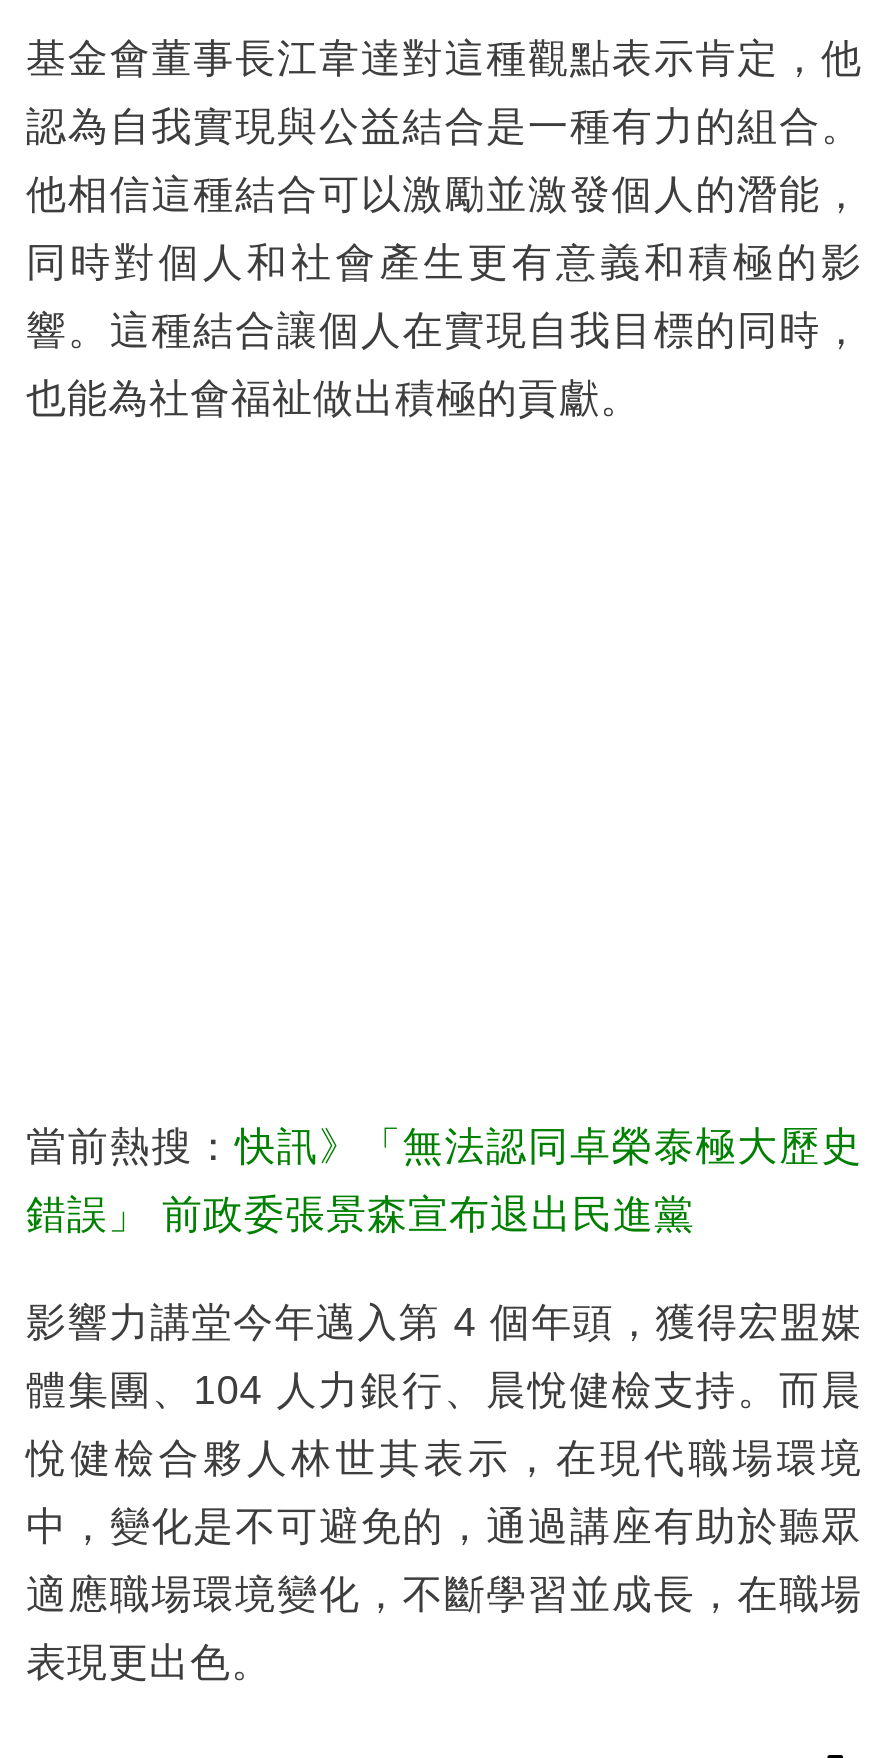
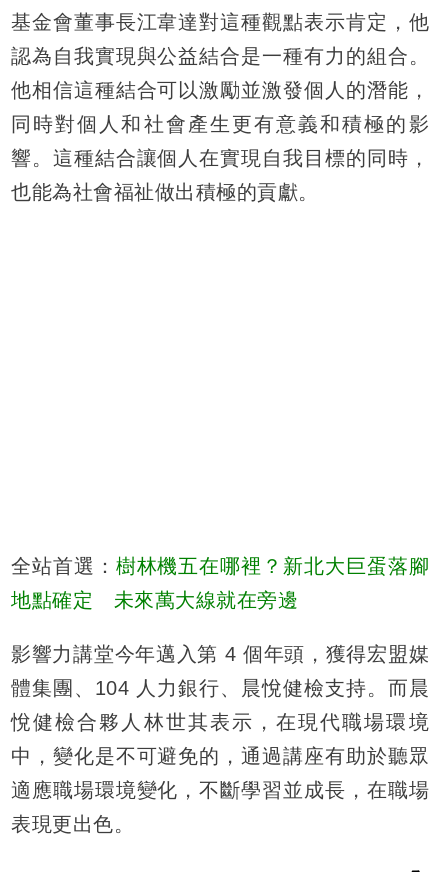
[26,1123,862,1167] 當前熱搜：快訊》「無法認同卓榮泰極大歷史 -> [11,555,429,577] 全站首選：樹林機五在哪裡？新北大巨蛋落腳
[26,1191,695,1235] 錯誤」 前政委張景森宣布退出民進黨 -> [11,589,298,611] 地點確定 未來萬大線就在旁邊

